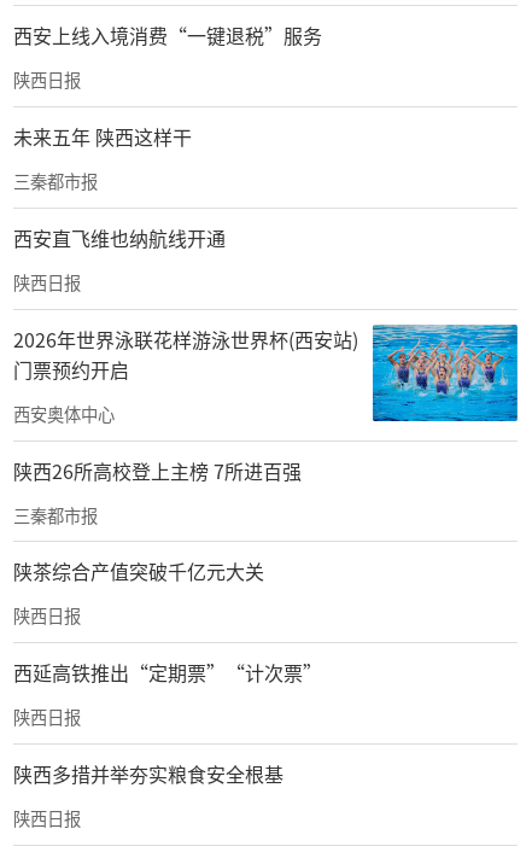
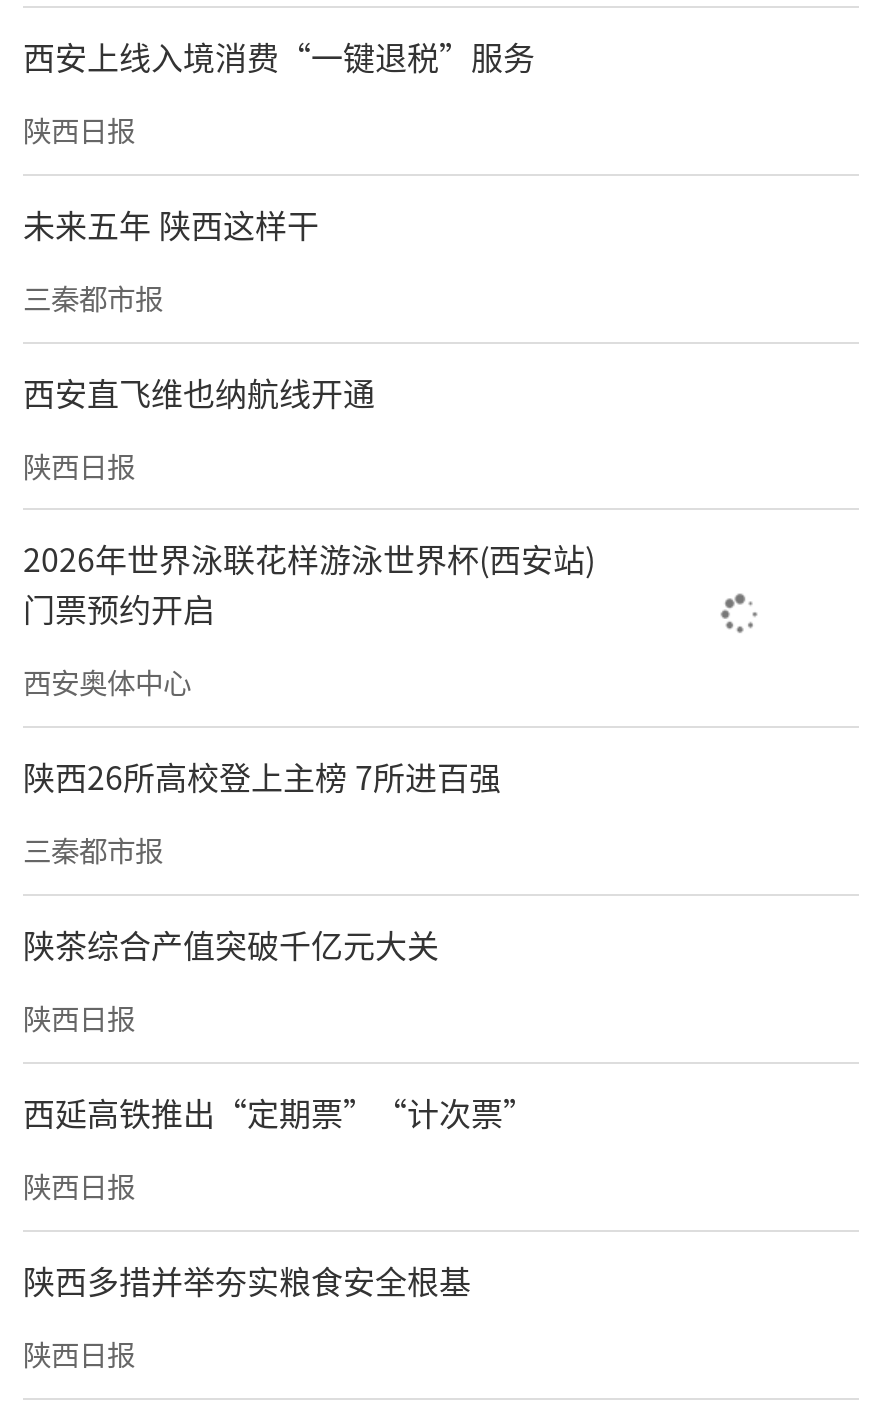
[372,323,519,422] [image] -> none

